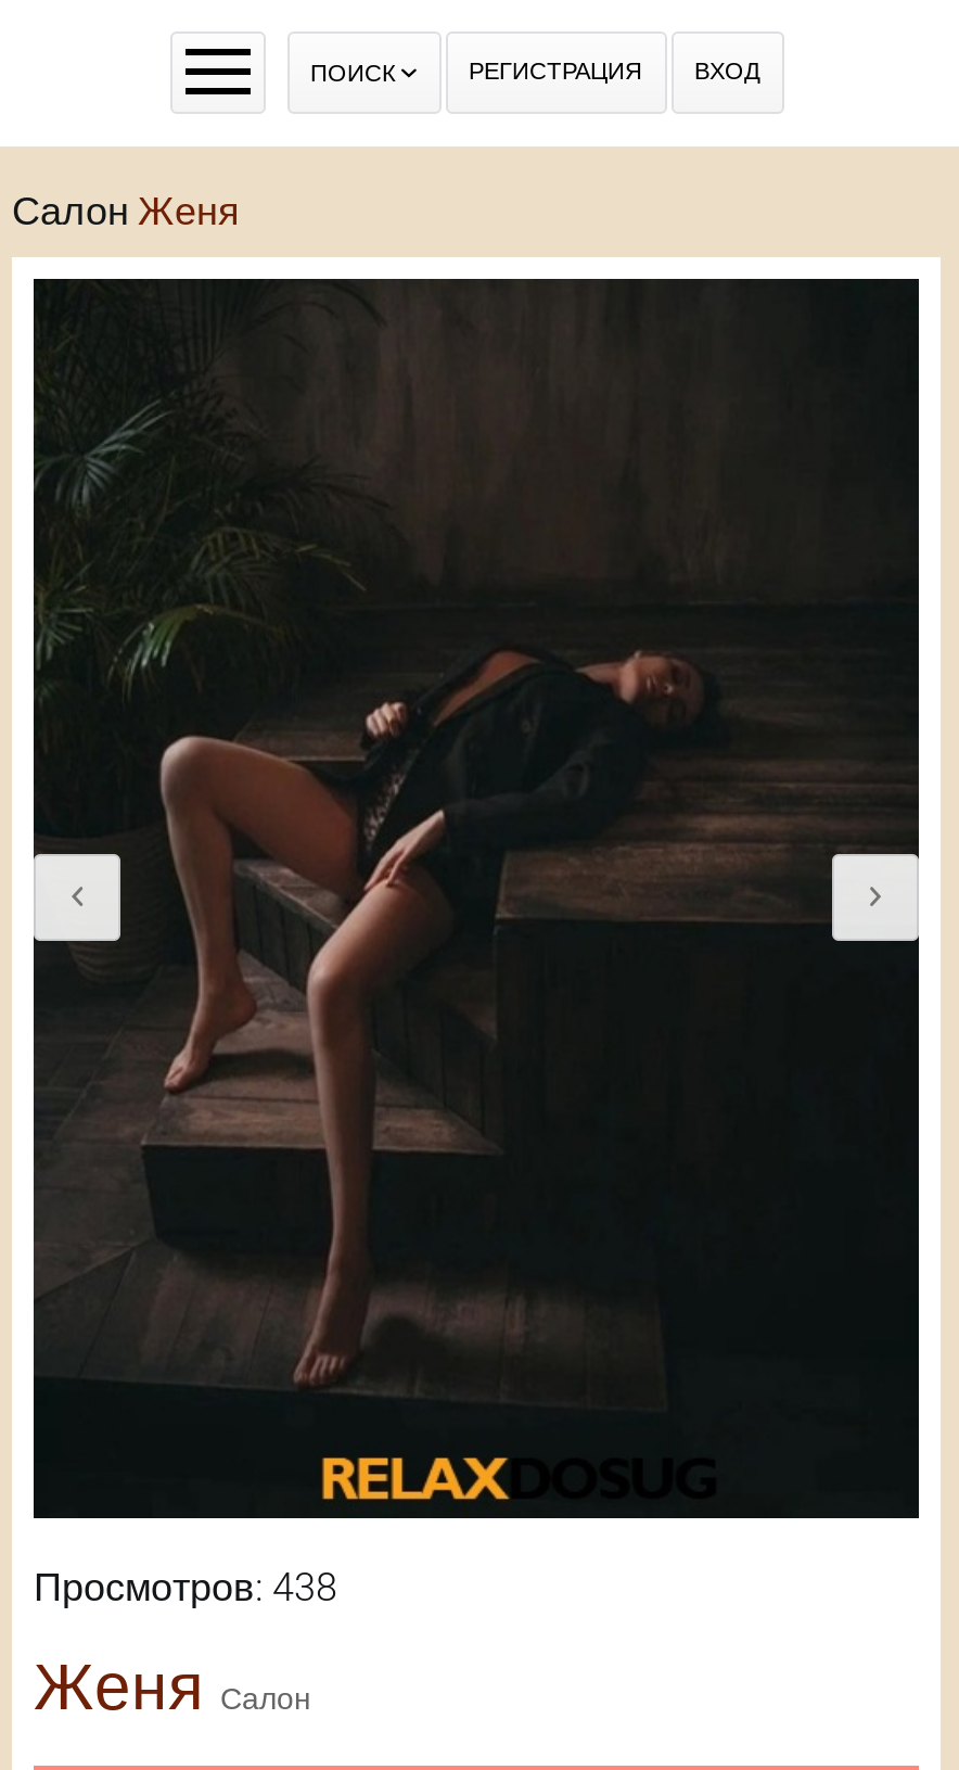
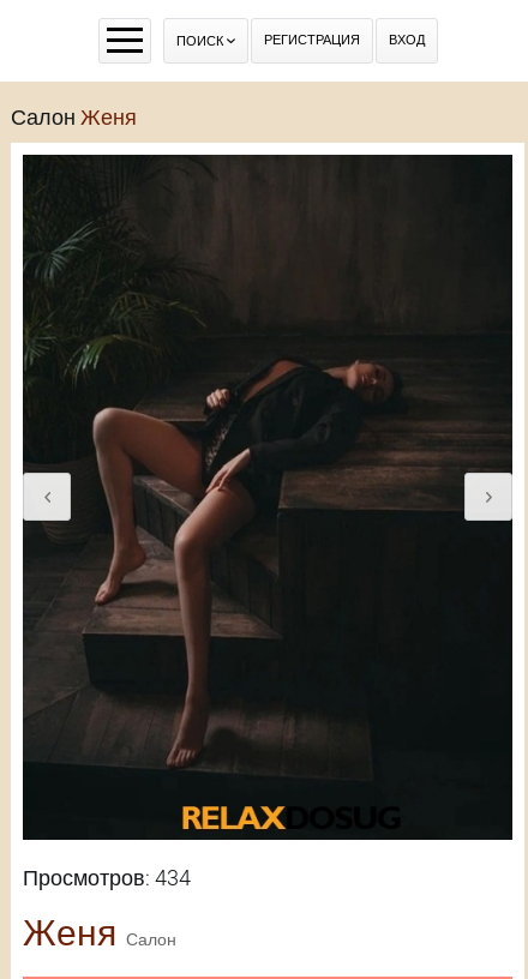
[34,1563,337,1609] Просмотров: 438 -> [23,865,191,890] Просмотров: 434

